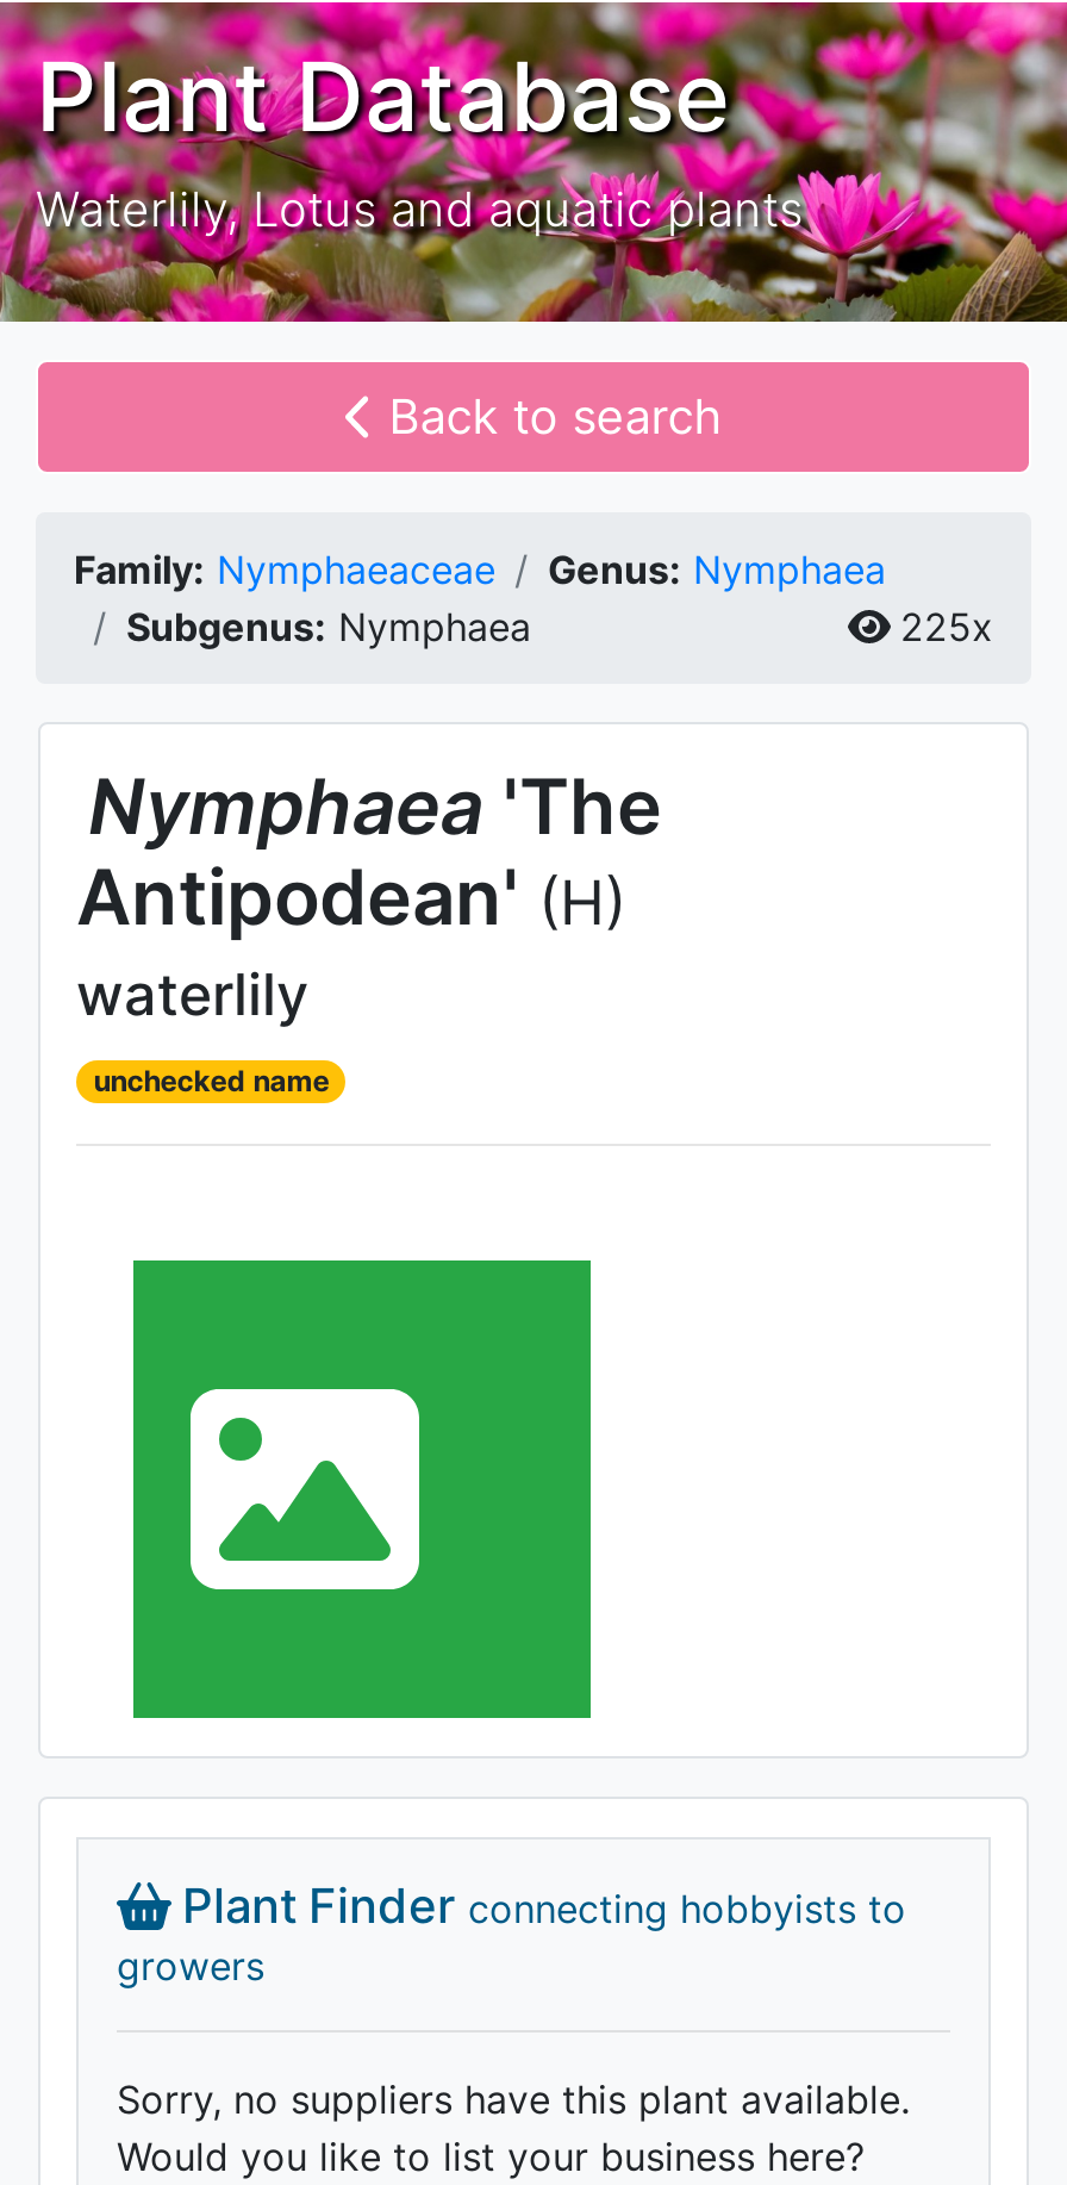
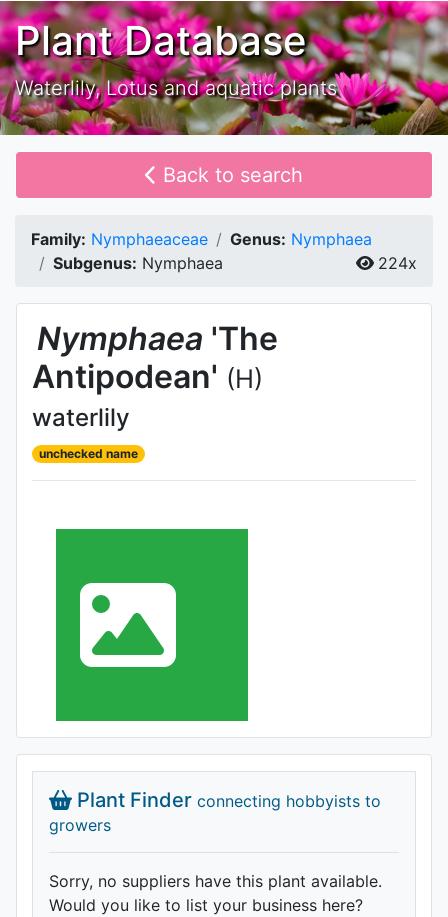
[900,603,993,650] 225x -> [378,253,417,273] 224x

